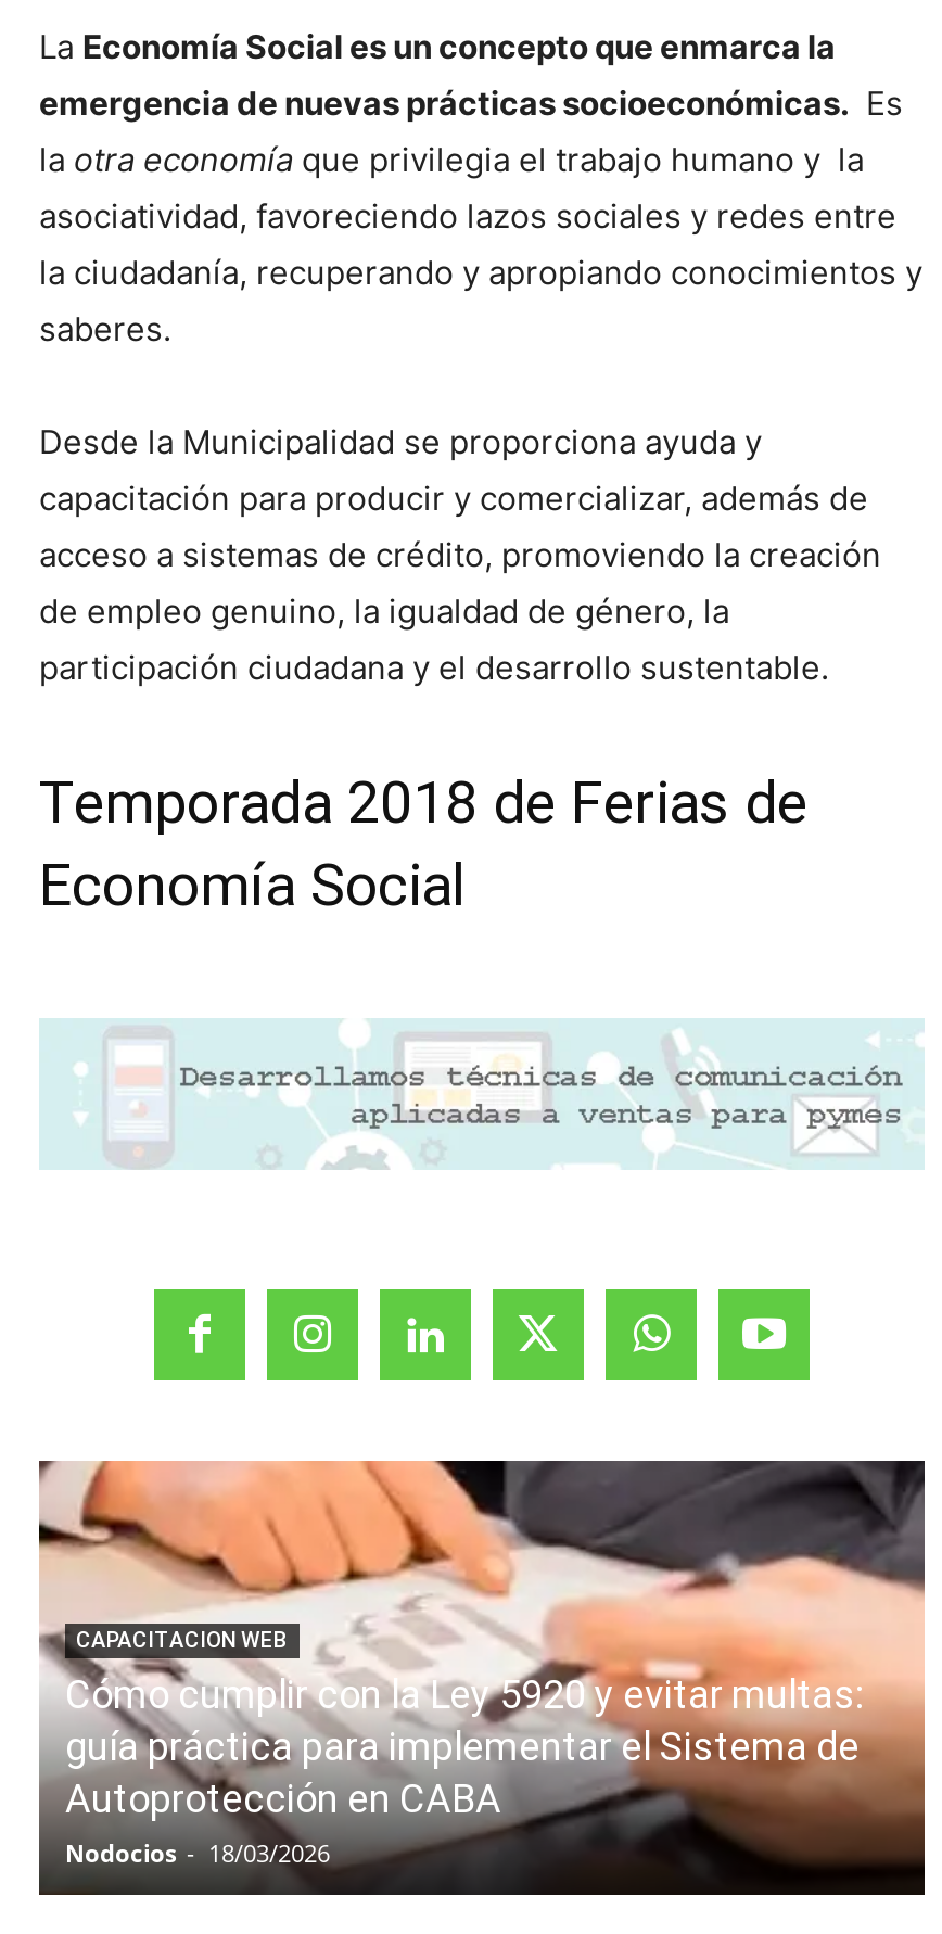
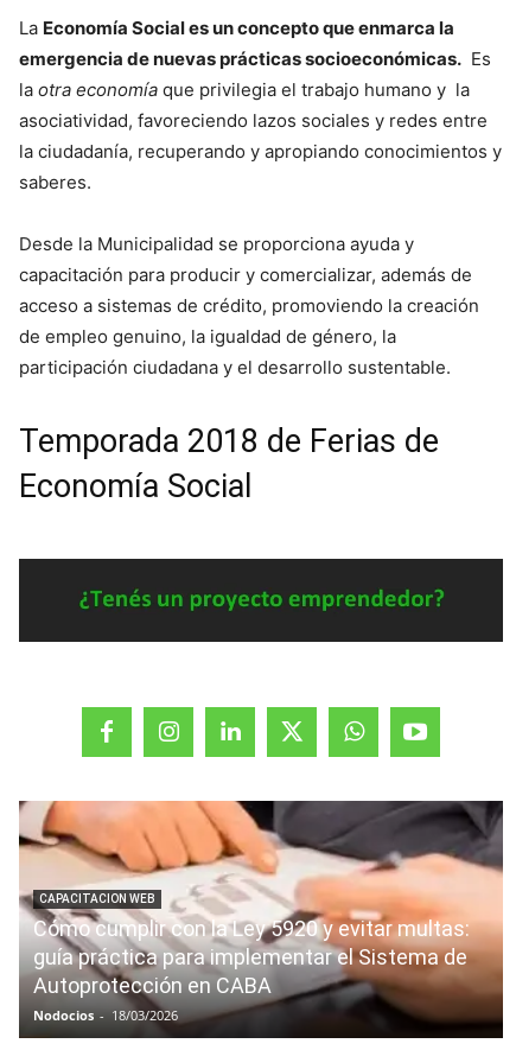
[39,1019,925,1171] [image] -> [18,558,504,643] [image]

